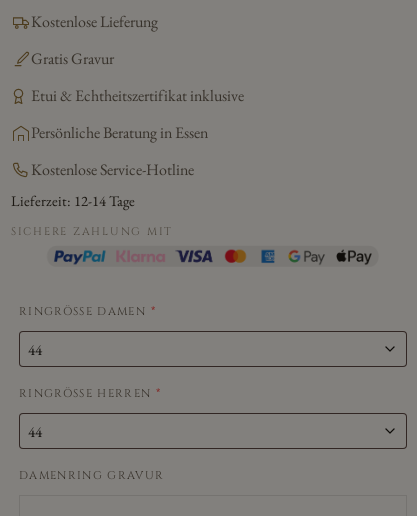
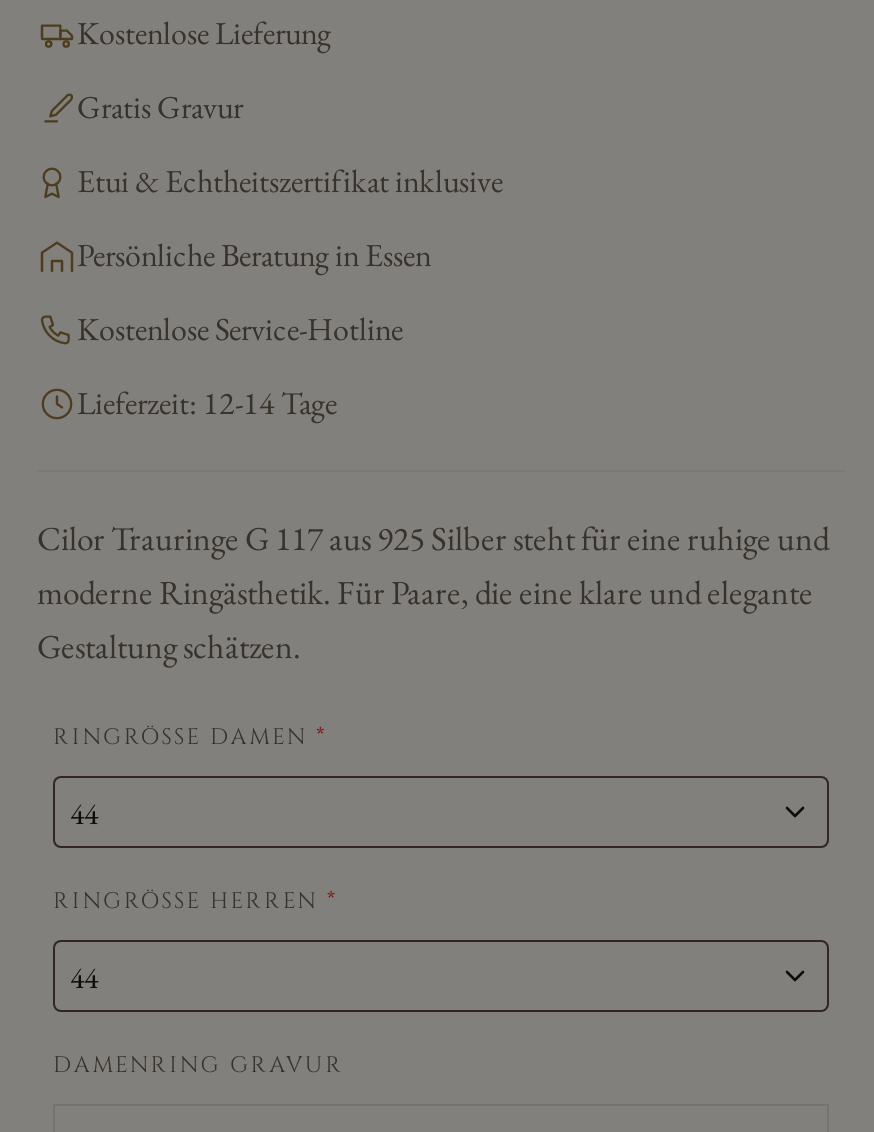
[11,224,173,239] SICHERE ZAHLUNG MIT -> [37,516,829,668] Cilor Trauringe G 117 aus 925 Silber steht für eine ruhige und | moderne Ringästhetik. Für Paare, die eine klare und elegante | Gestaltung schätzen.

